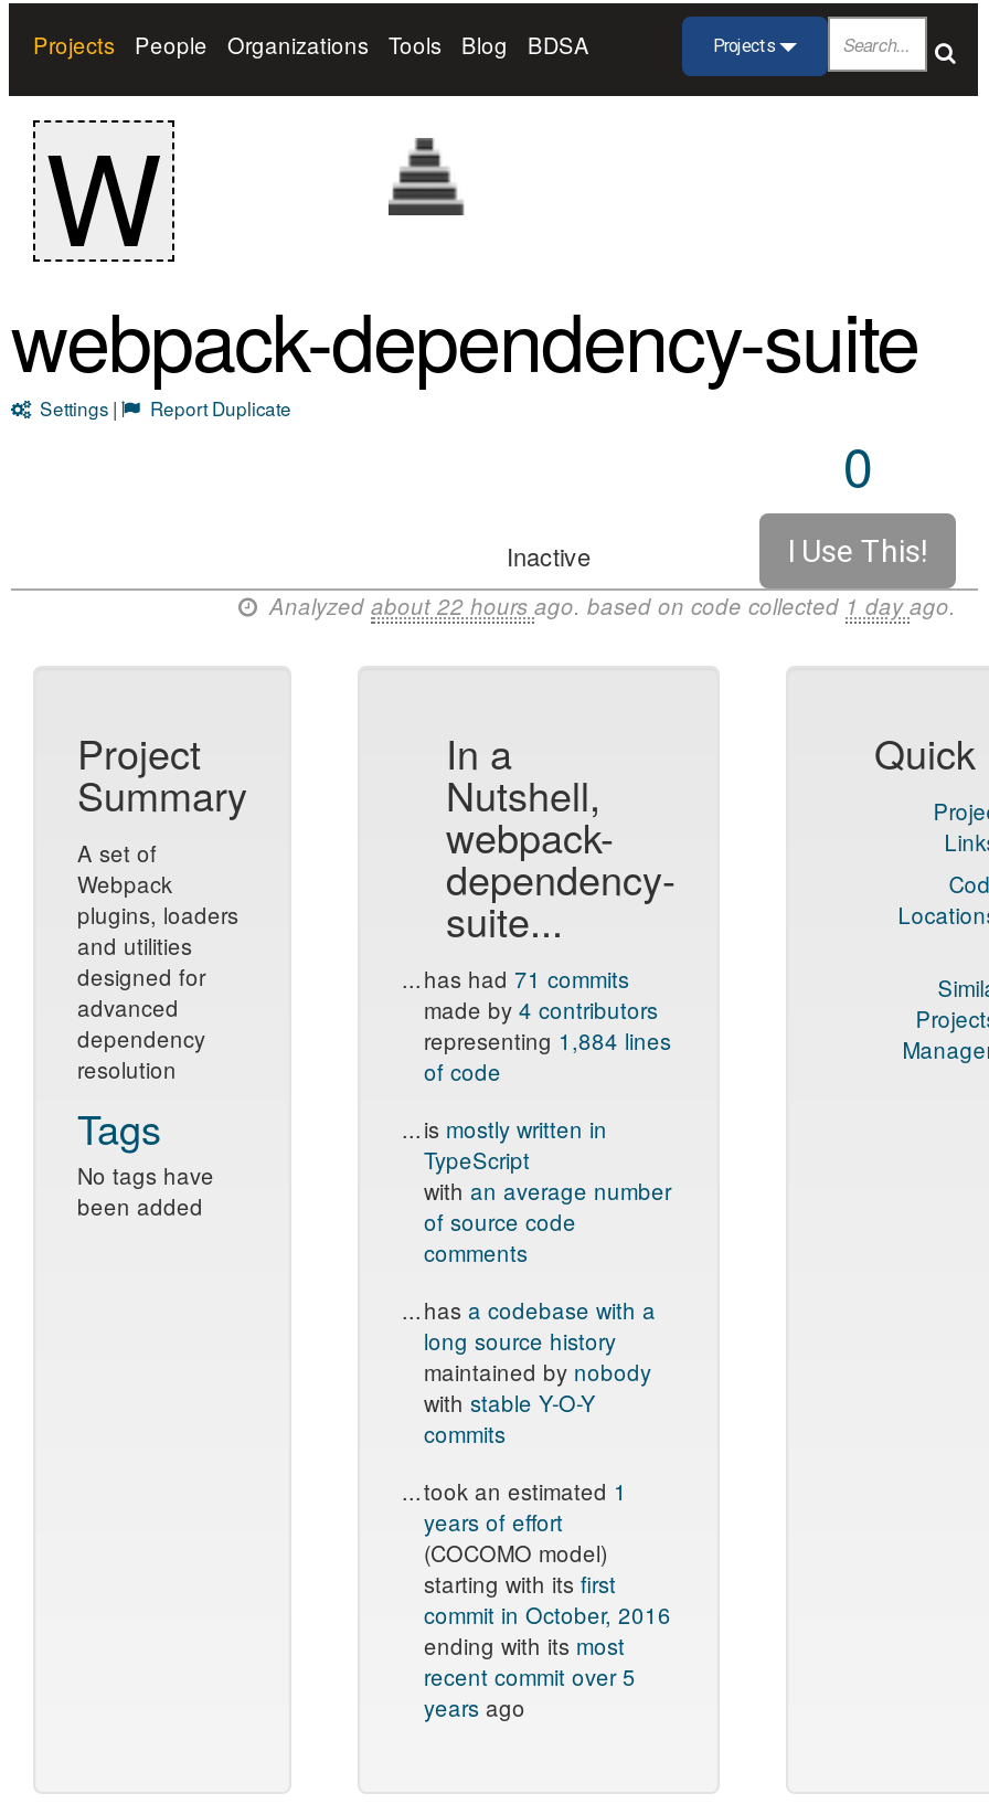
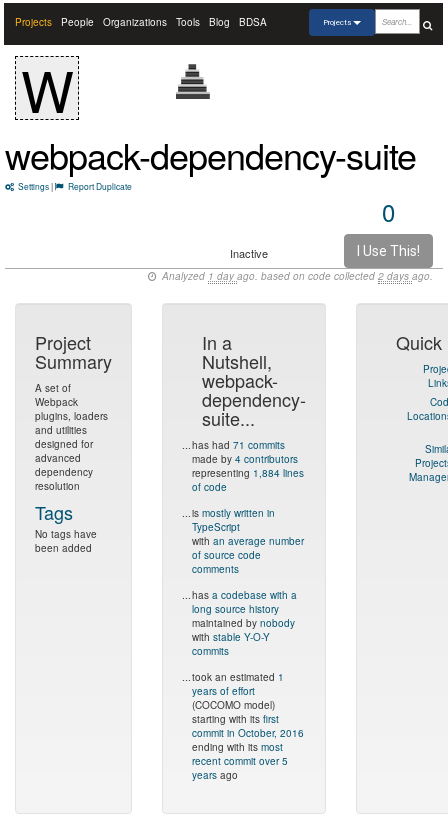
[263,591,956,622] Analyzedabout 22 hoursago. based on code collected1 dayago. -> [159,269,433,283] Analyzed1 dayago. based on code collected2 daysago.

